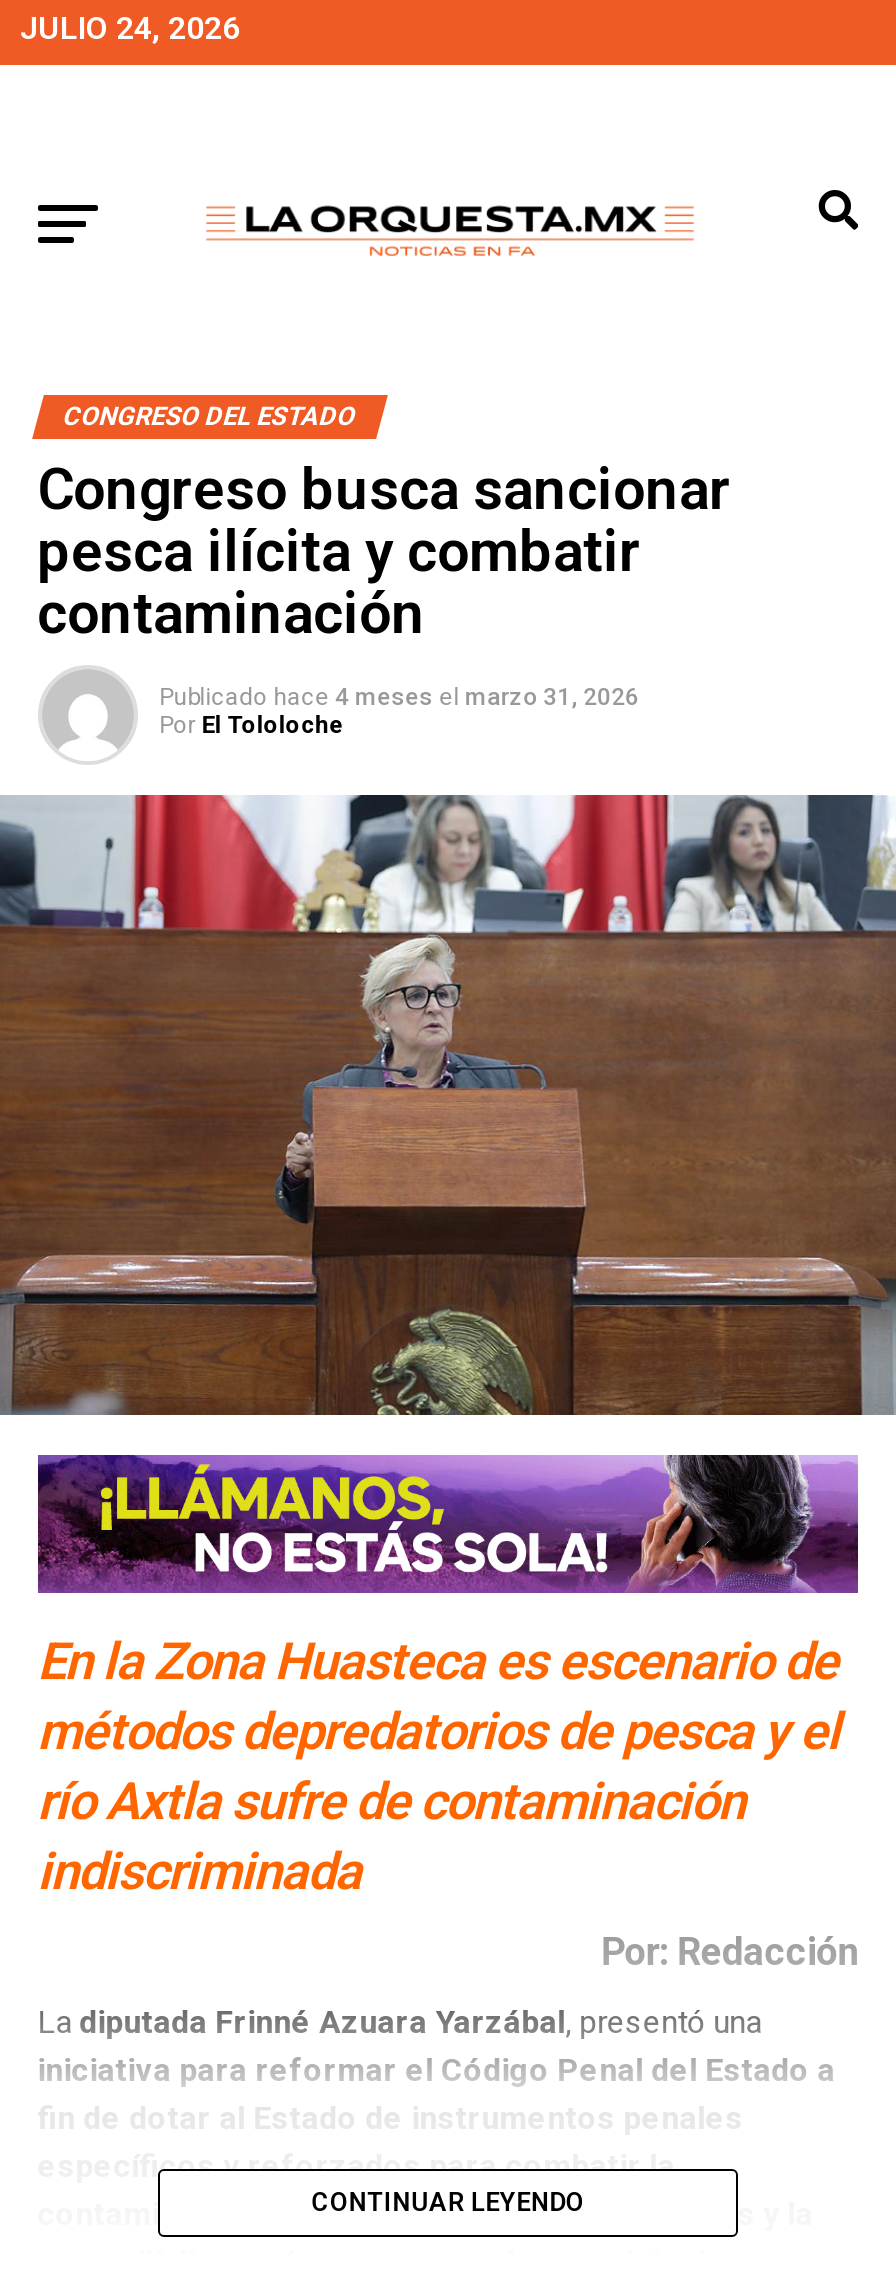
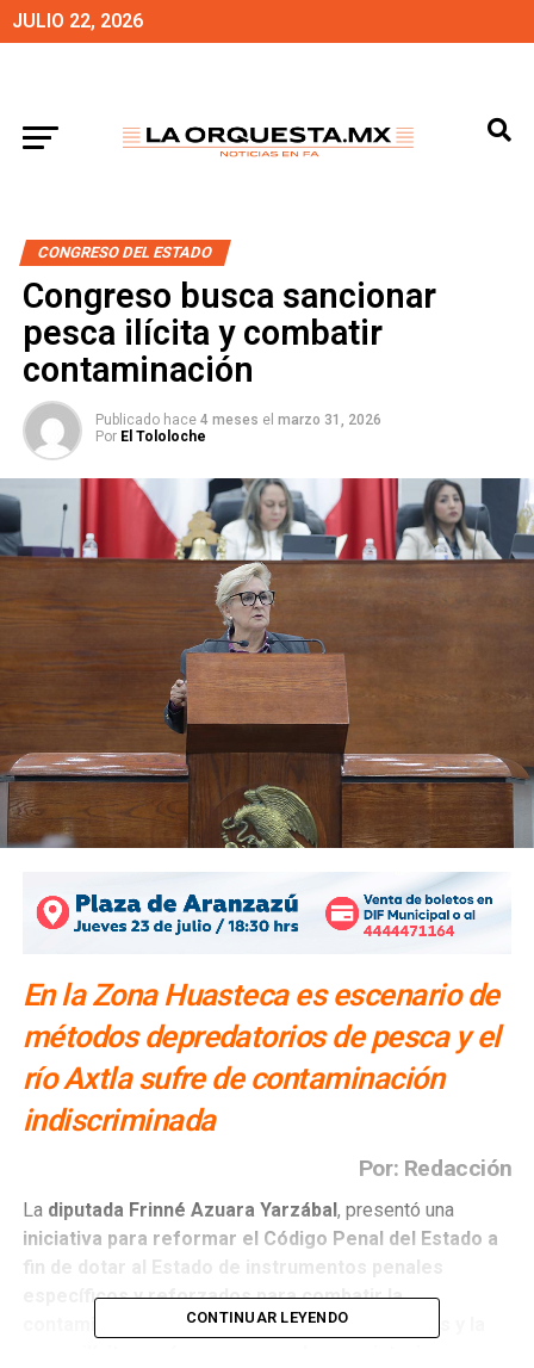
[20,9,240,47] JULIO 24, 2026 -> [12,10,143,32] JULIO 22, 2026
[36,1453,860,1595] [image] -> [23,872,511,954] [image]

